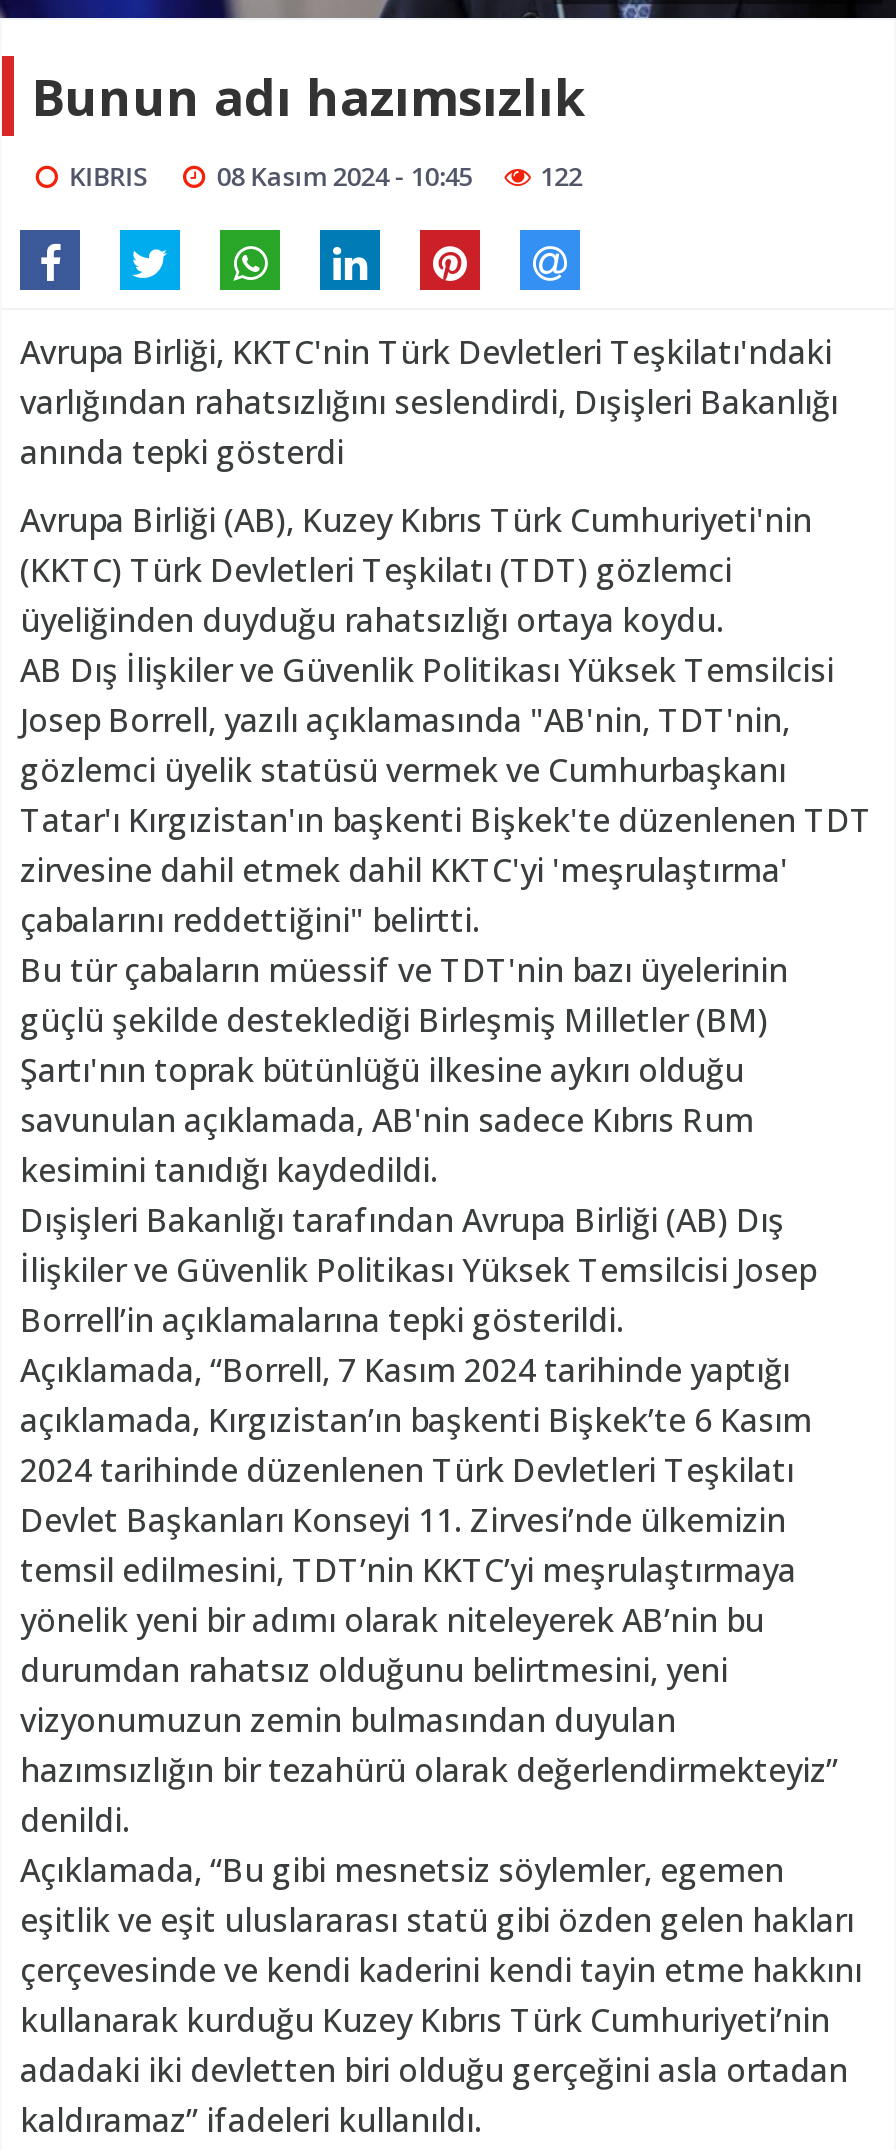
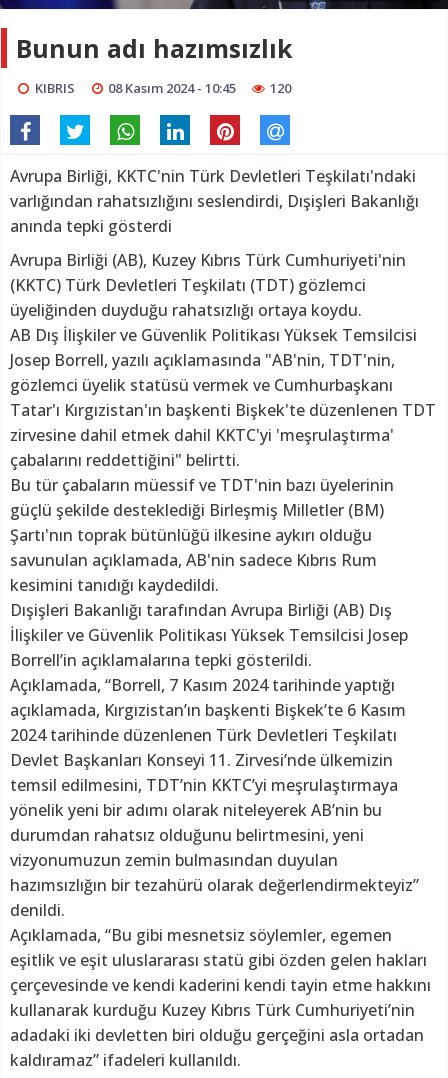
[69,158,582,194] KIBRIS 08 Kasım 2024 - 10:45 122 -> [35,79,291,97] KIBRIS 08 Kasım 2024 - 10:45 120

